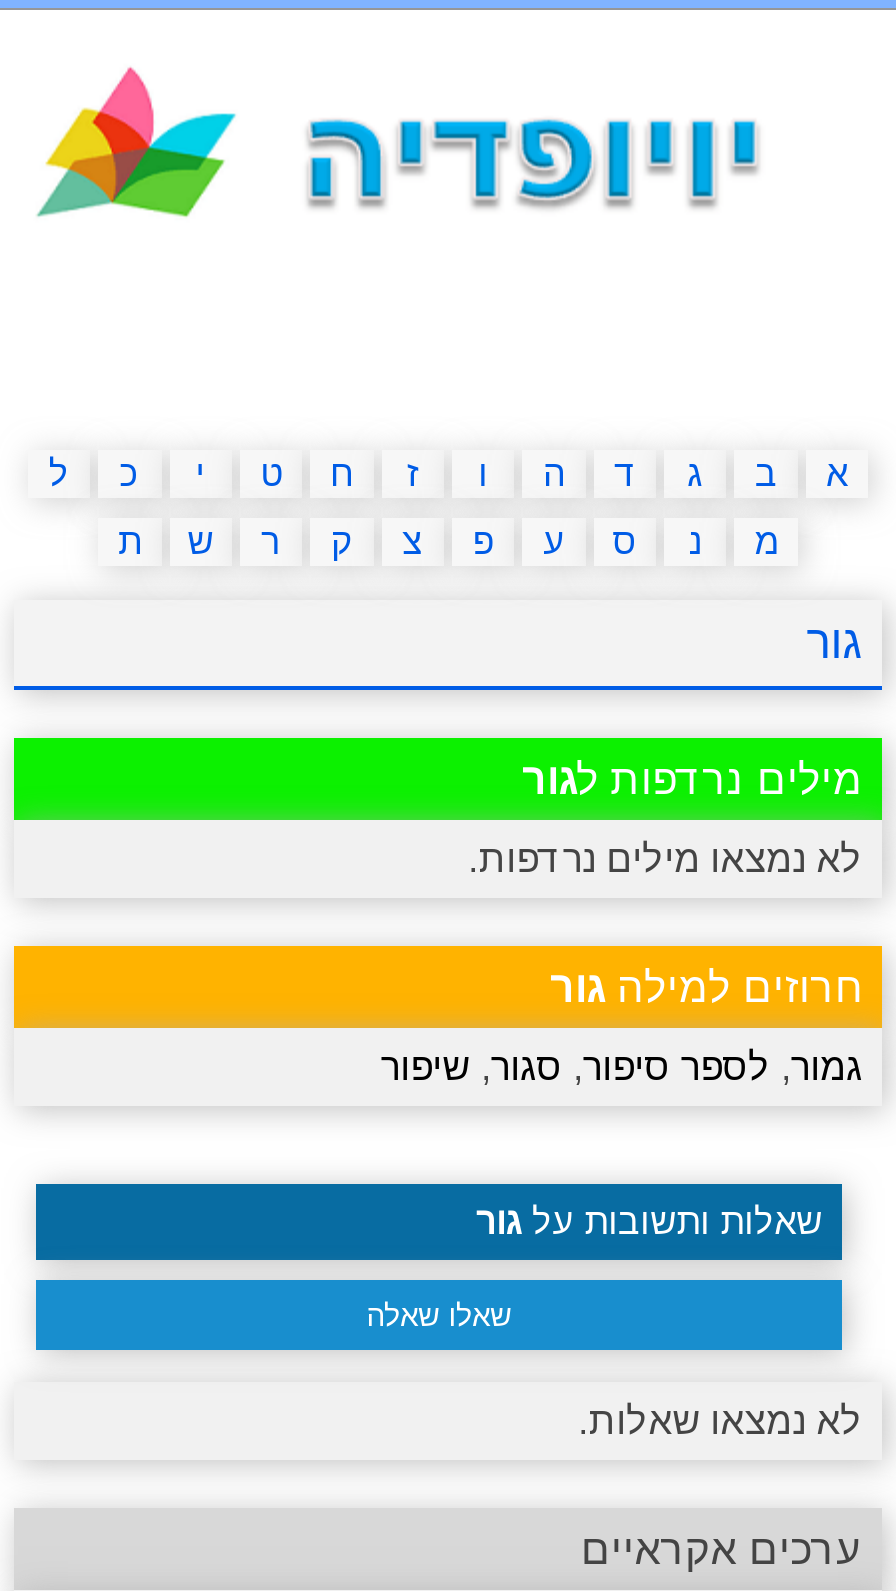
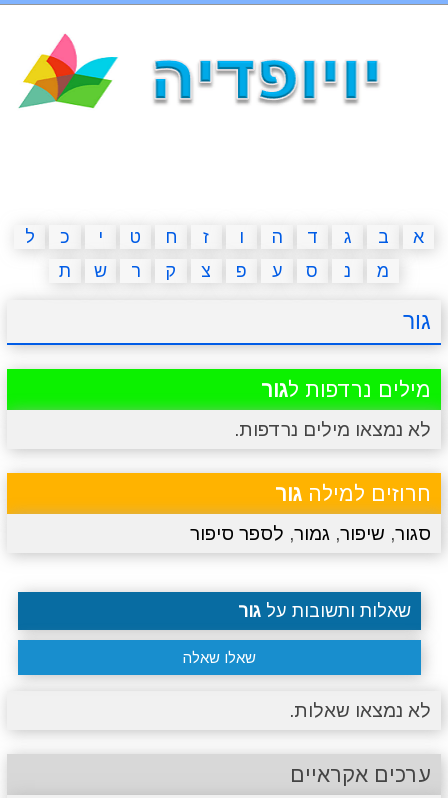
[381,1045,863,1087] גמור, לספר סיפור, סגור, שיפור -> [190,522,431,543] סגור, שיפור, גמור, לספר סיפור

